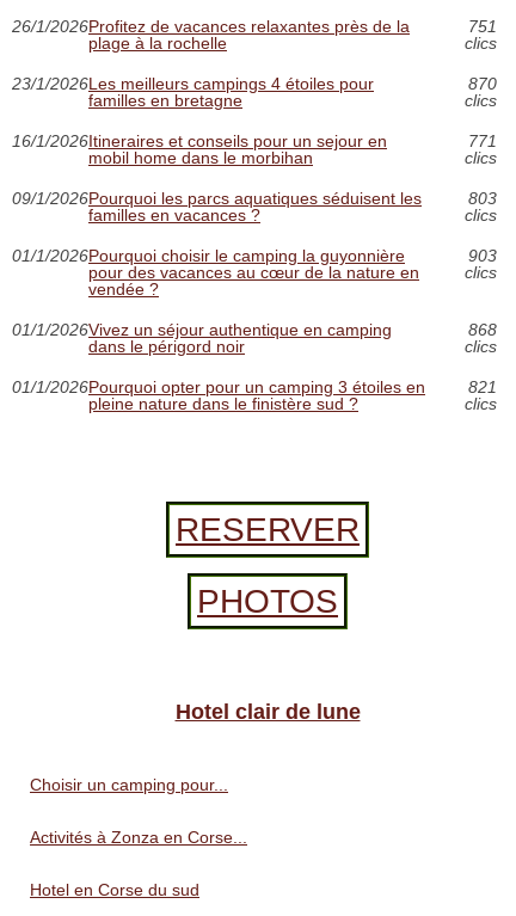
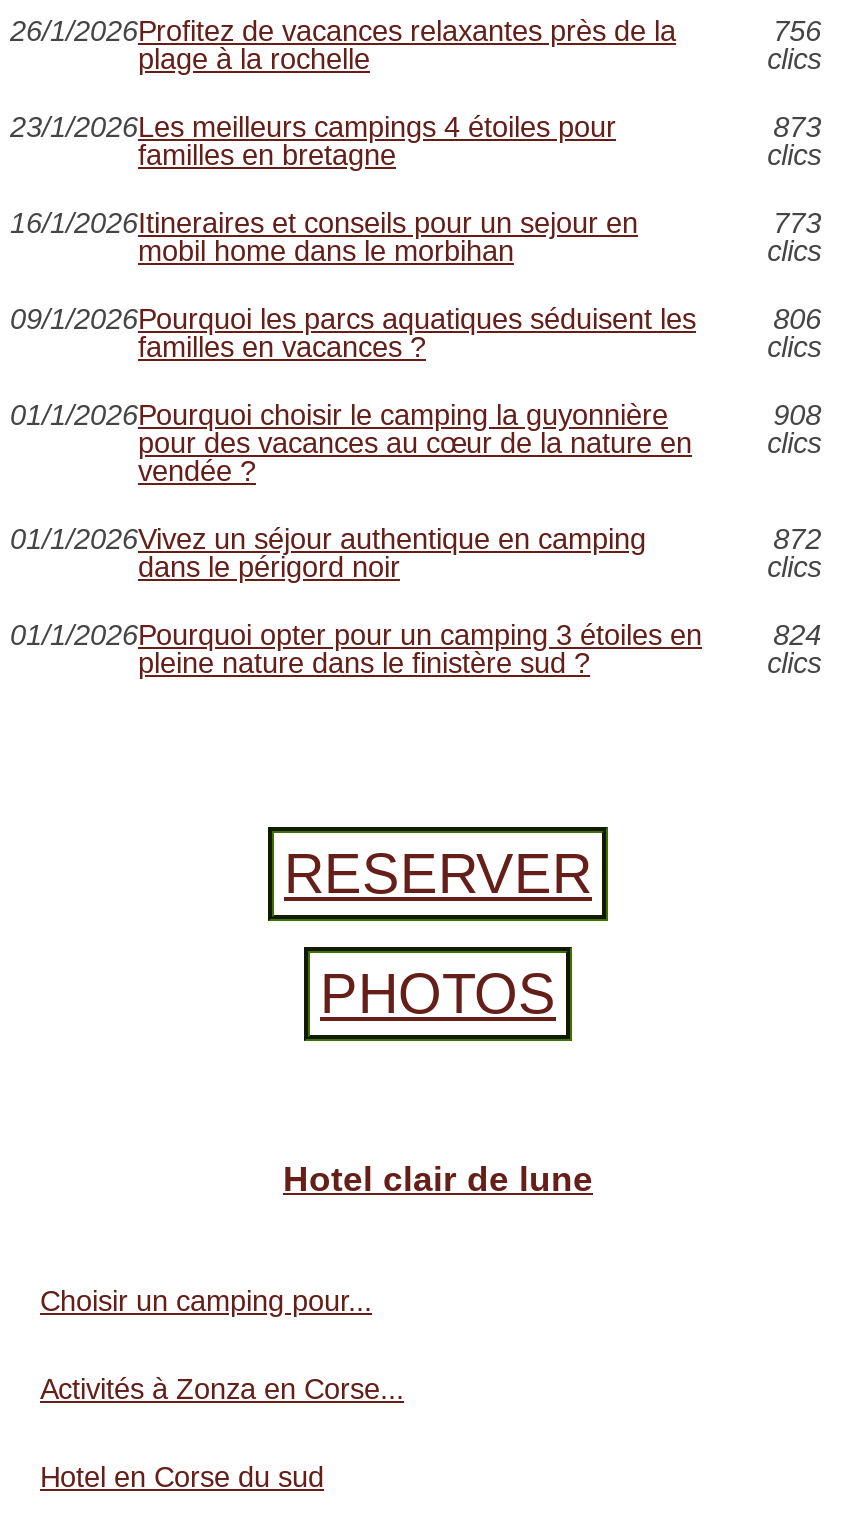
[468,16,496,35] 751 -> [773,14,821,46] 756
[468,74,496,93] 870 -> [773,110,821,142] 873
[468,131,496,150] 771 -> [773,206,821,238] 773
[468,188,496,207] 803 -> [773,302,821,334] 806
[468,246,496,265] 903 -> [773,398,821,430] 908
[468,320,496,339] 868 -> [773,522,821,554] 872
[468,377,496,396] 821 -> [773,618,821,650] 824

